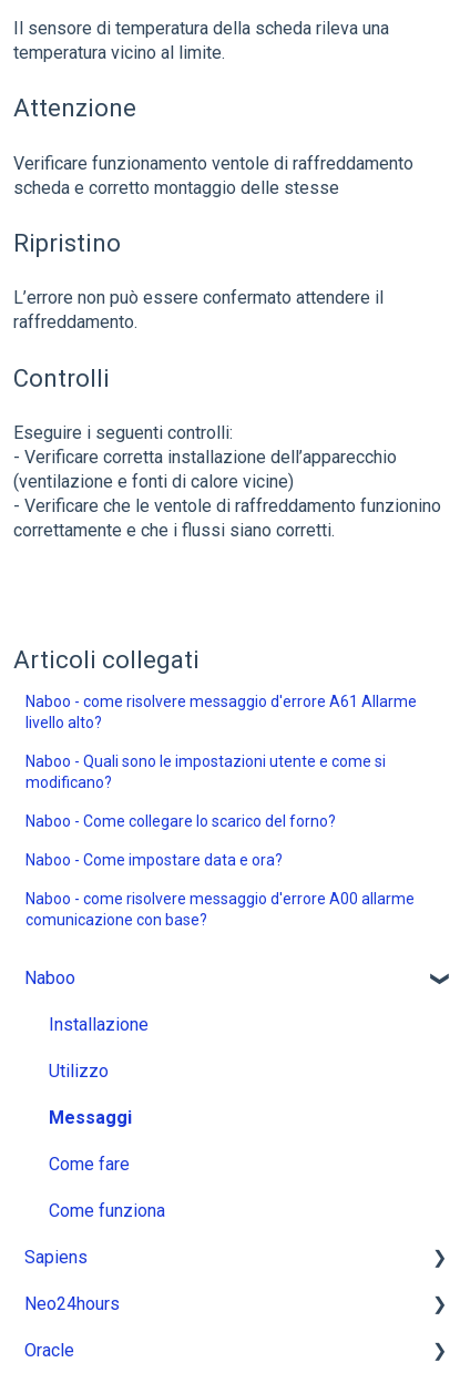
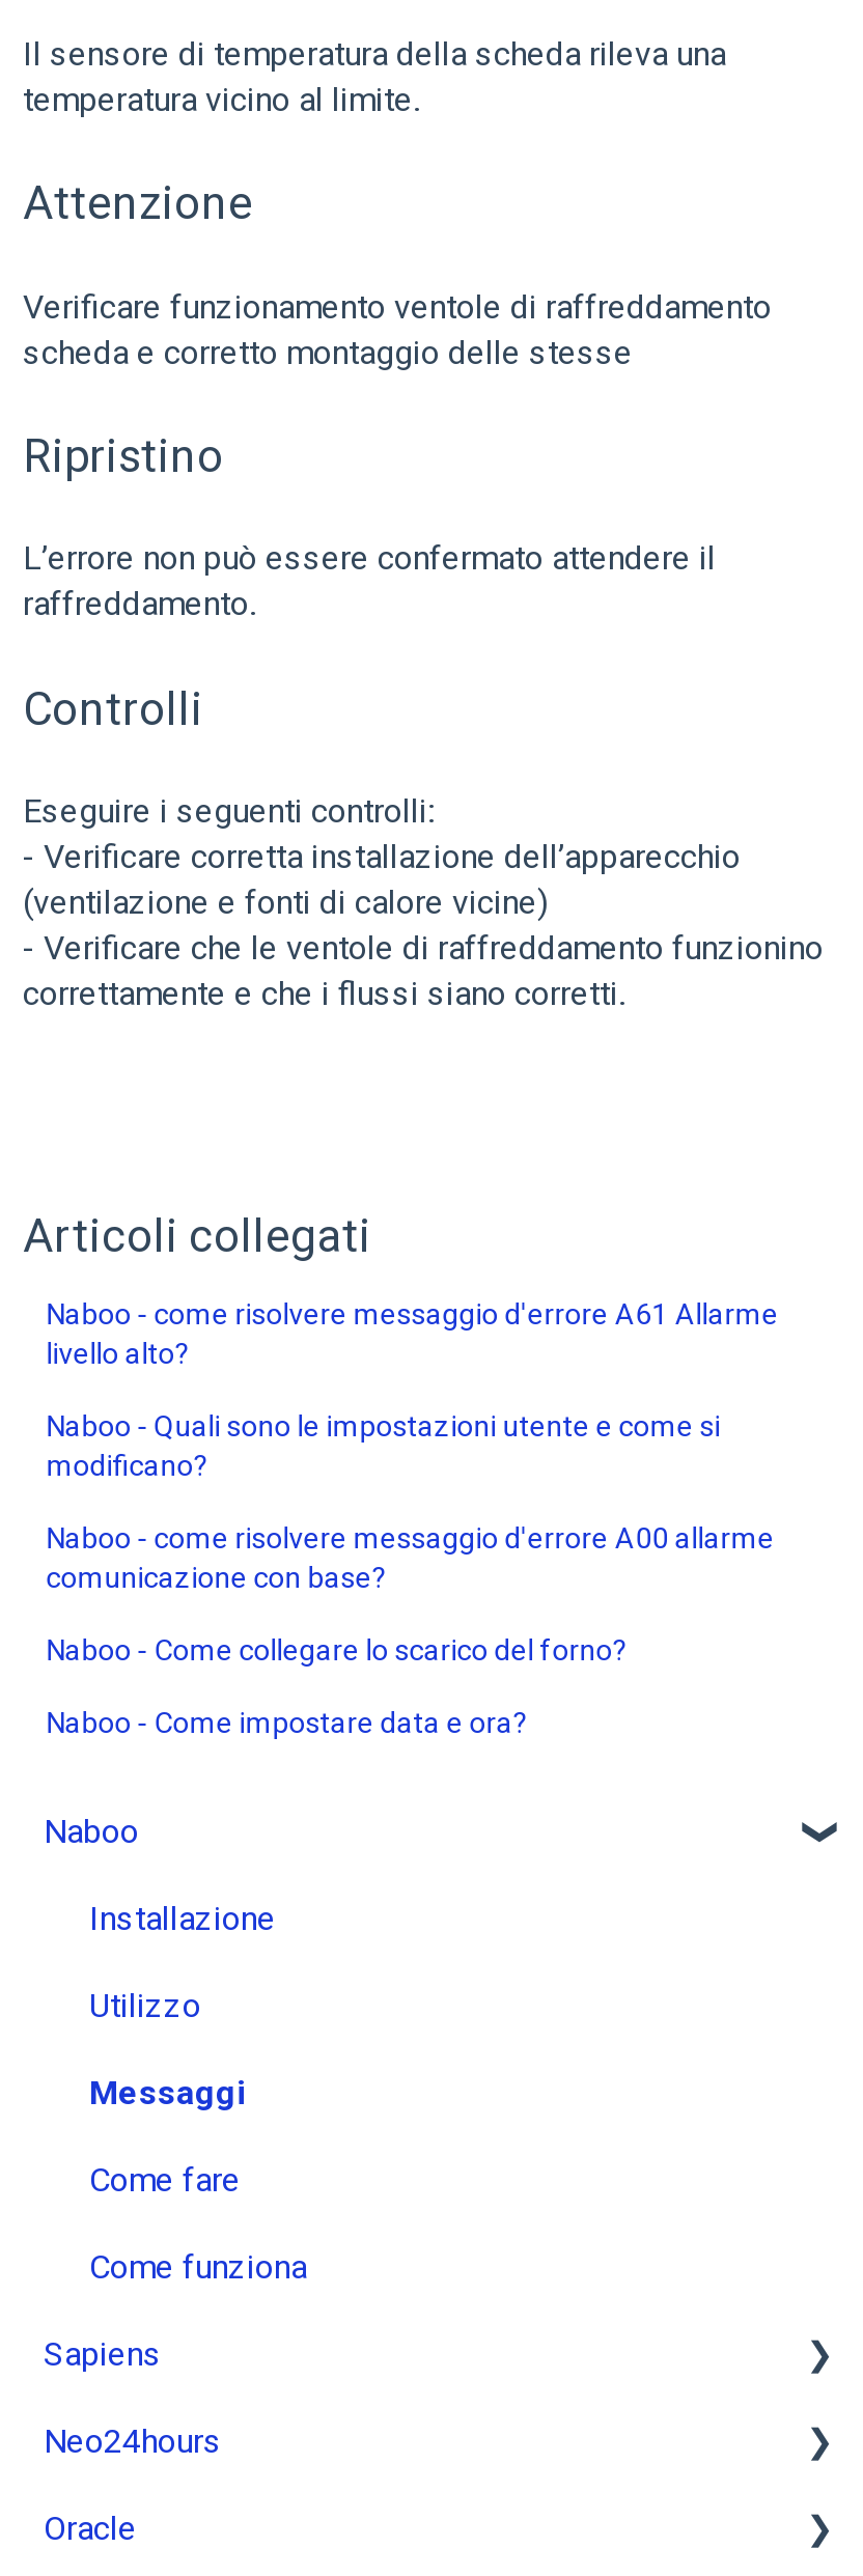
moved [26,812,336,868] -> [46,1633,627,1738]: Naboo - Come collegare lo scarico del forno? | Naboo - Come impostare data e ora?
moved [26,889,415,928] -> [46,1521,774,1593]: Naboo - come risolvere messaggio d'errore A00 allarme | comunicazione con base?

